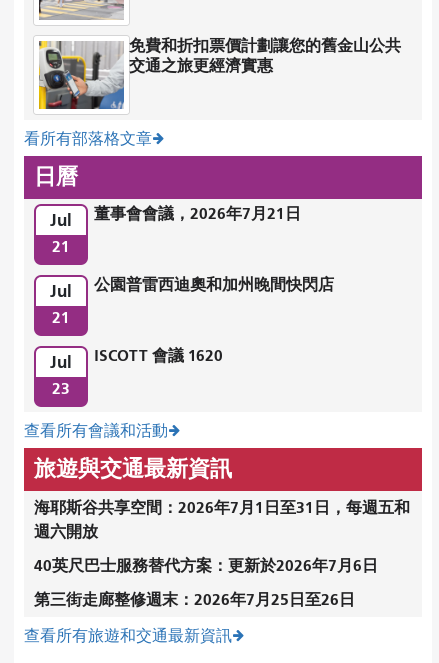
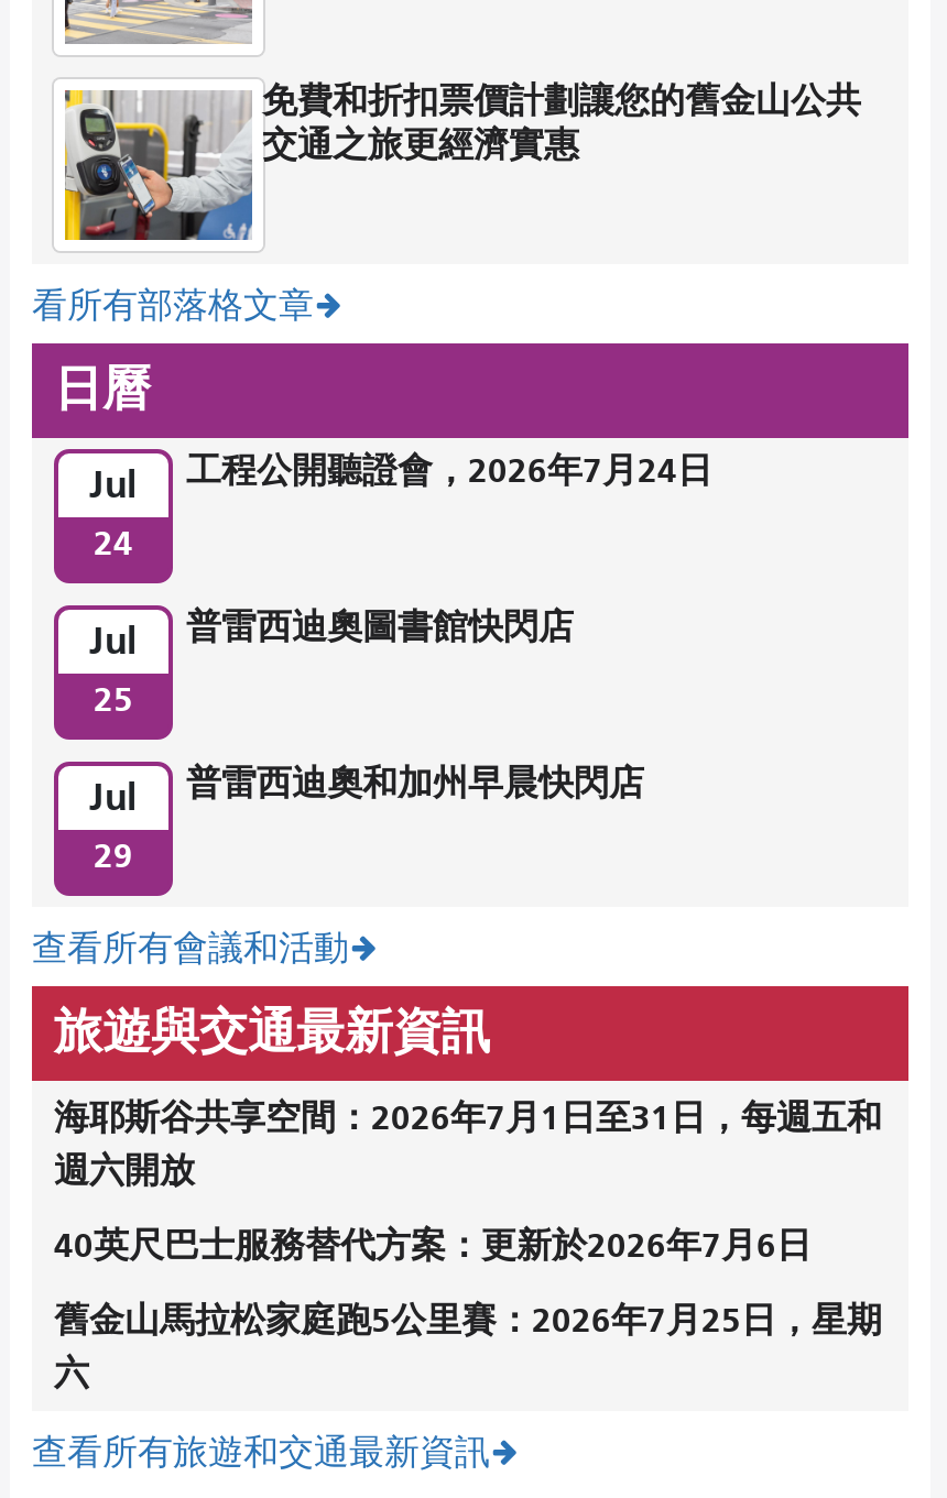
[94,204,301,223] 董事會會議，2026年7月21日 -> [186,449,712,490] 工程公開聽證會，2026年7月24日
[52,237,70,256] 21 -> [94,521,133,563] 24
[94,275,334,294] 公園普雷西迪奧和加州晚間快閃店 -> [186,605,574,647] 普雷西迪奧圖書館快閃店
[52,308,70,327] 21 -> [94,678,133,719] 25
[94,346,223,365] ISCOTT 會議 1620 -> [186,761,644,803] 普雷西迪奧和加州早晨快閃店
[52,379,70,398] 23 -> [94,834,133,876] 29
[34,590,355,609] 第三街走廊整修週末：2026年7月25日至26日 -> [54,1298,882,1393] 舊金山馬拉松家庭跑5公里賽：2026年7月25日，星期 | 六

